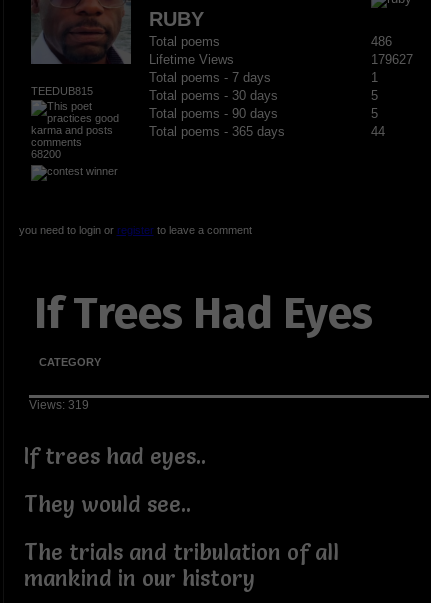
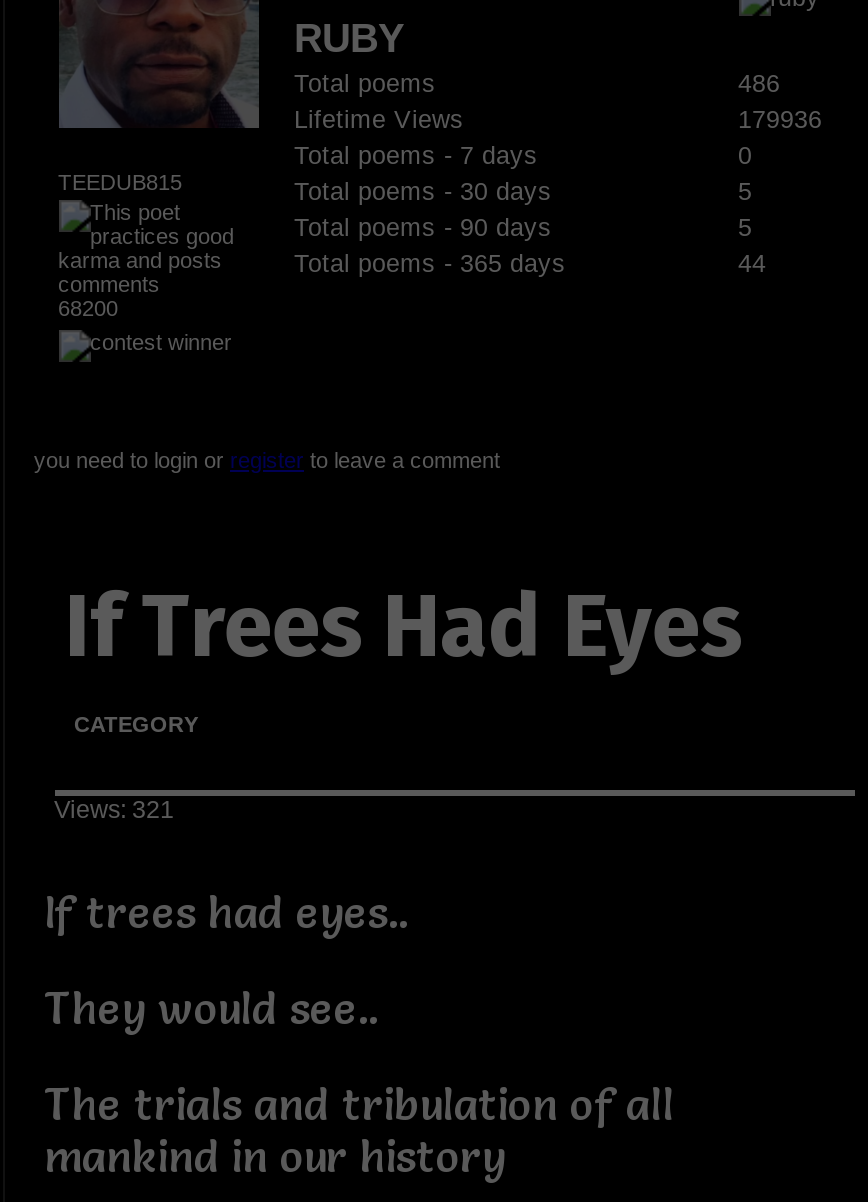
[370,53,412,67] 179627 -> [738,106,822,134] 179936
[370,71,377,85] 1 -> [738,142,752,170] 0
[28,398,88,412] Views: 319 -> [54,796,174,824] Views: 321

